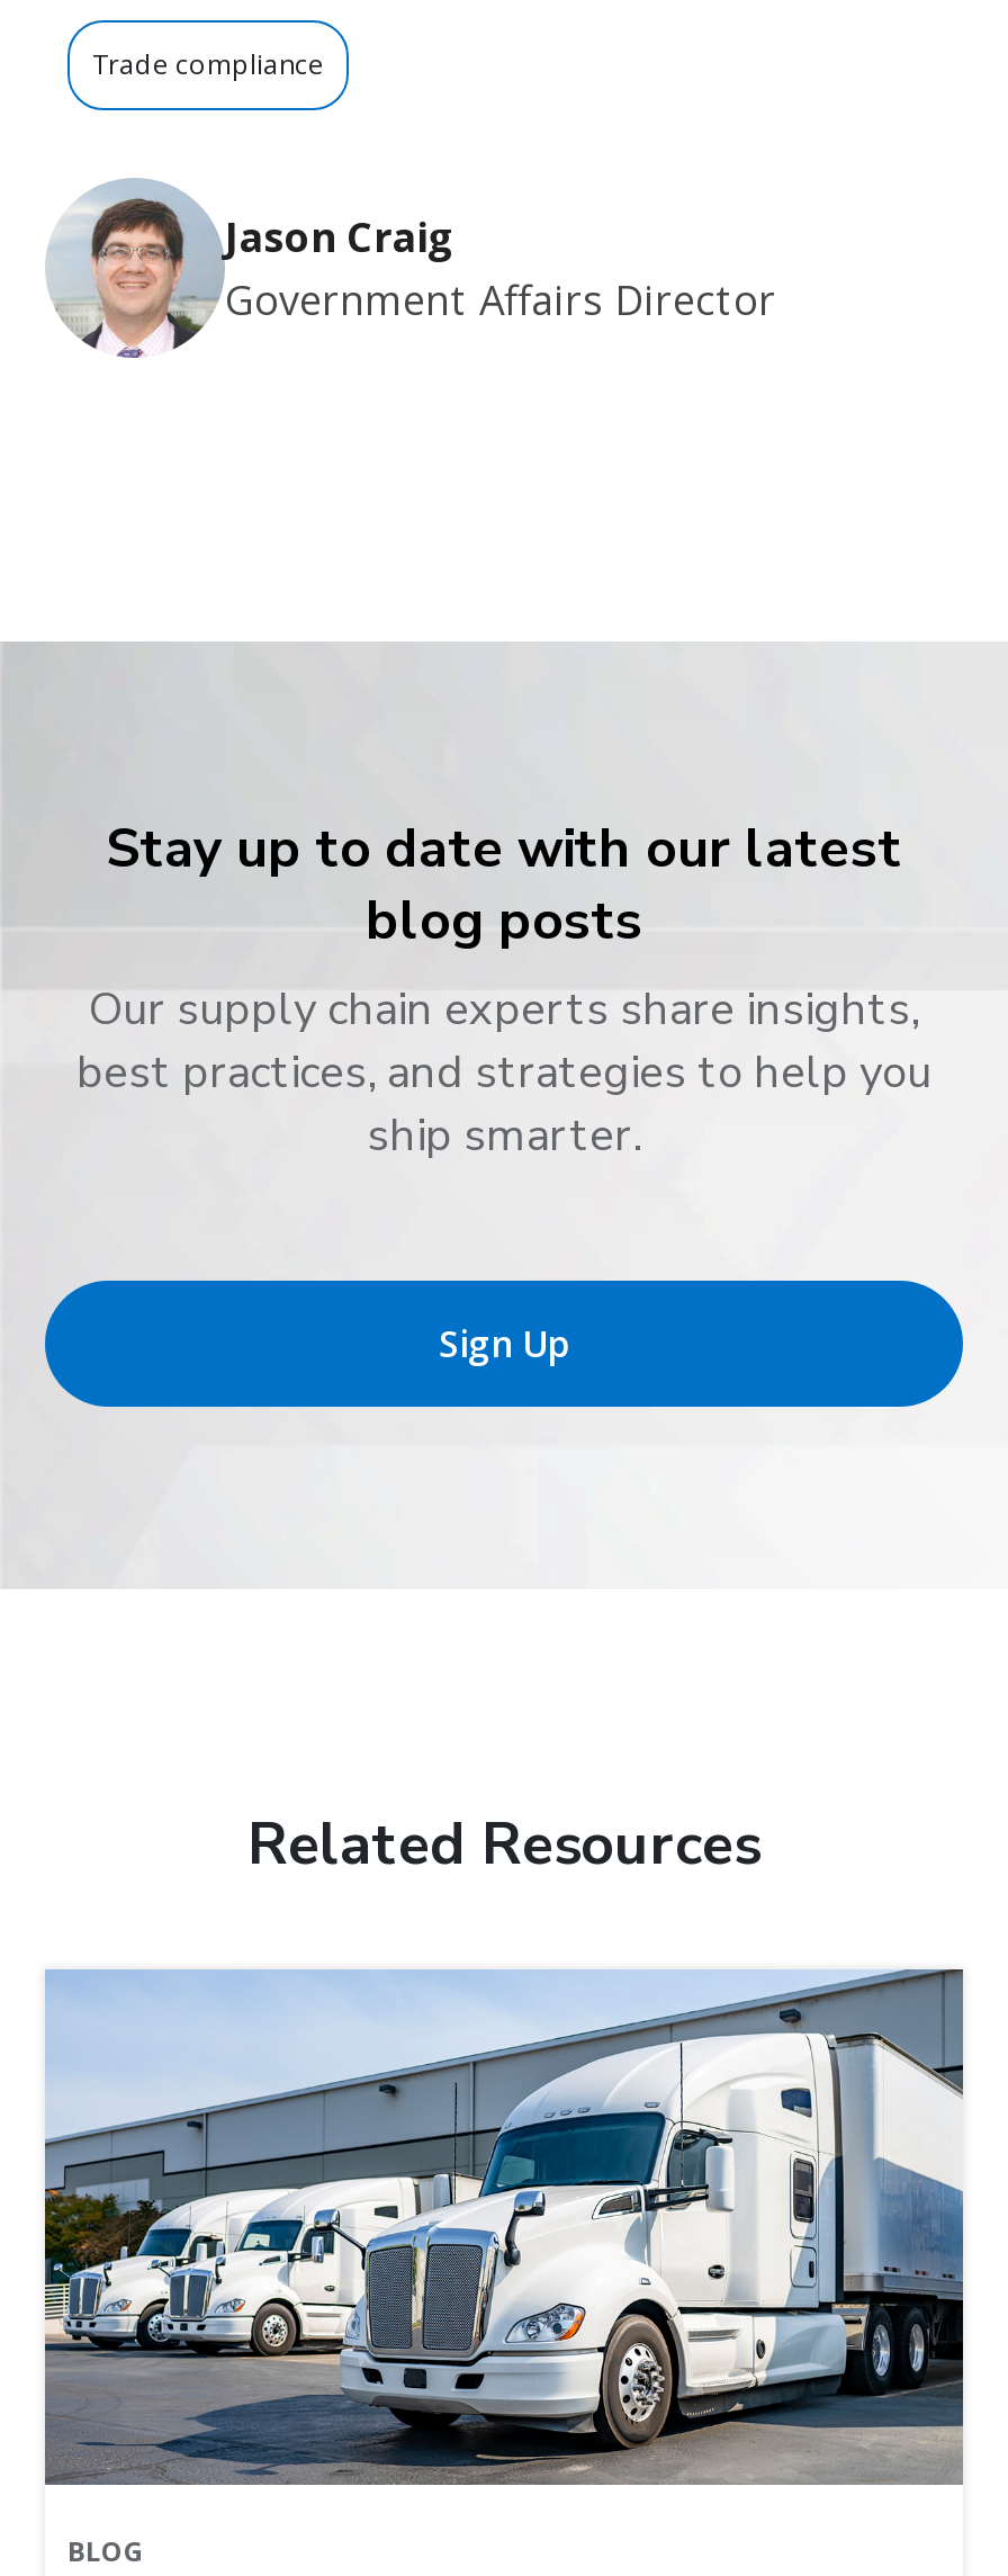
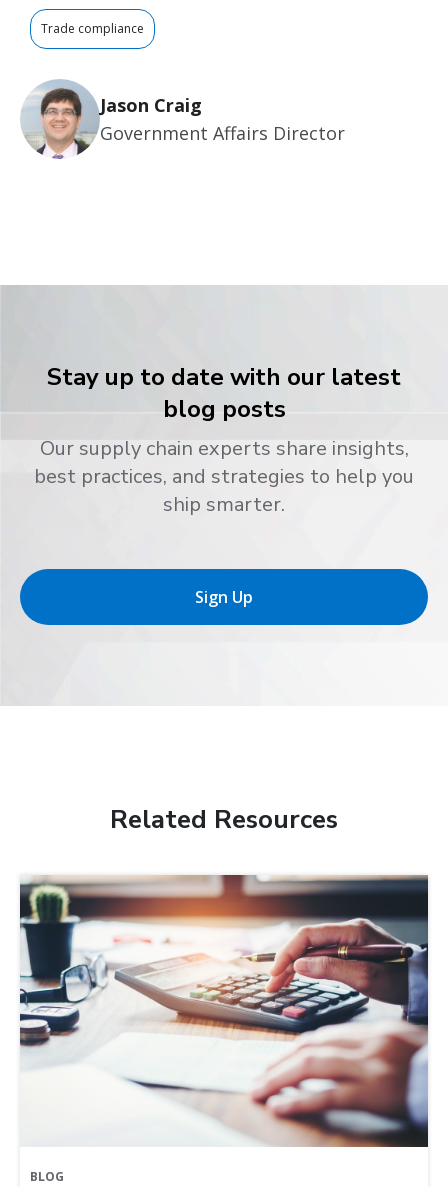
[43,1967,965,2485] [image] -> [19,874,429,1147] [image]

